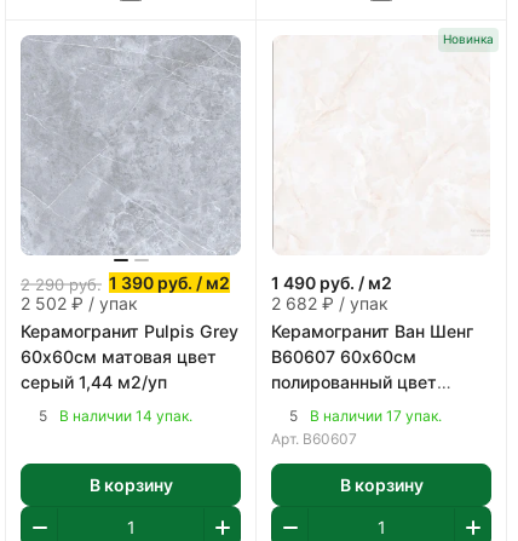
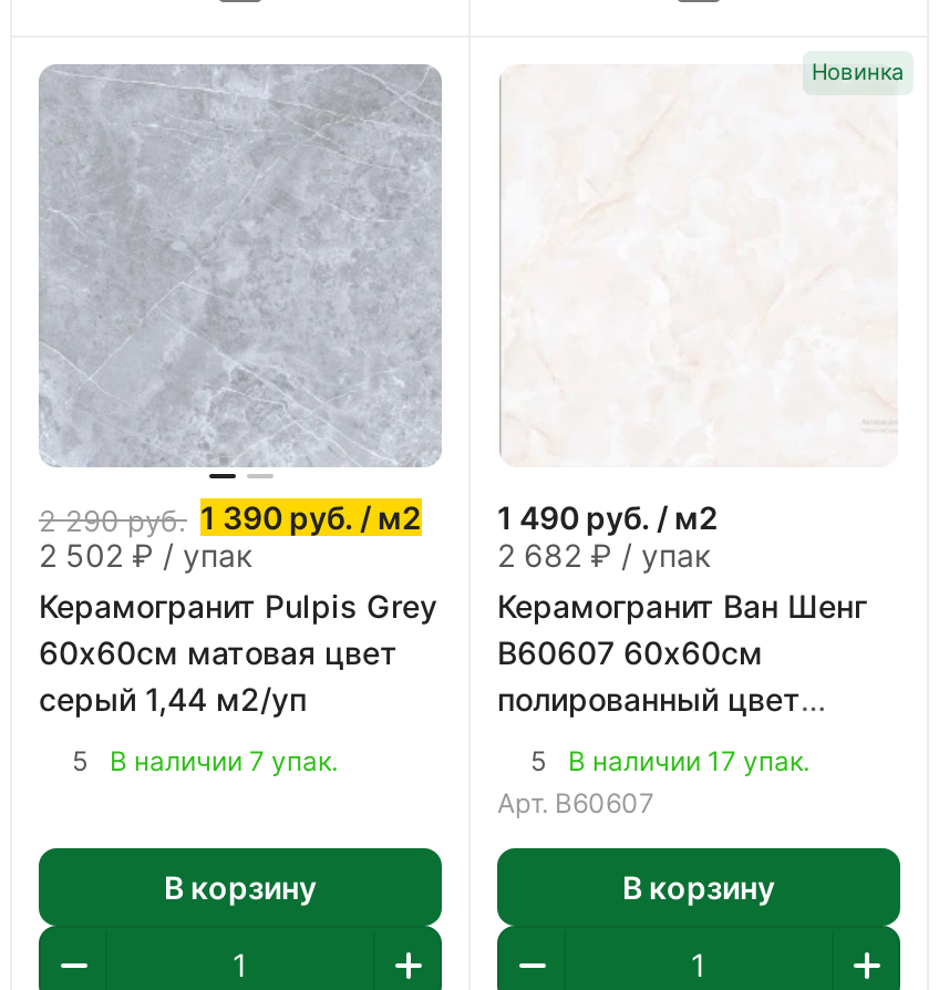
[59,407,192,425] В наличии 14 упак. -> [110,744,338,777] В наличии 7 упак.

